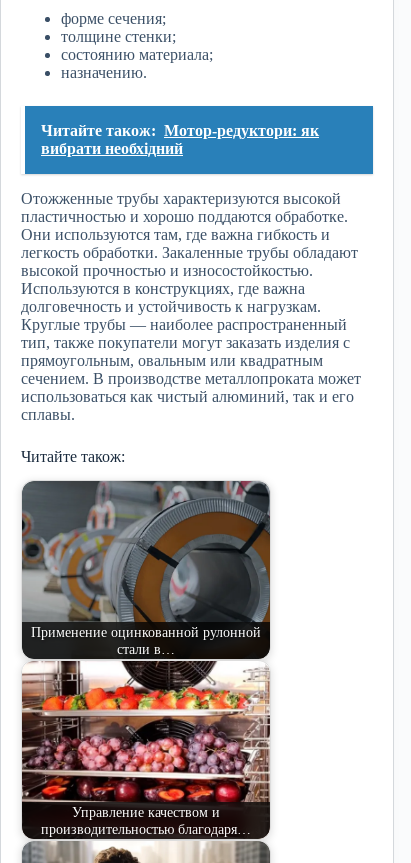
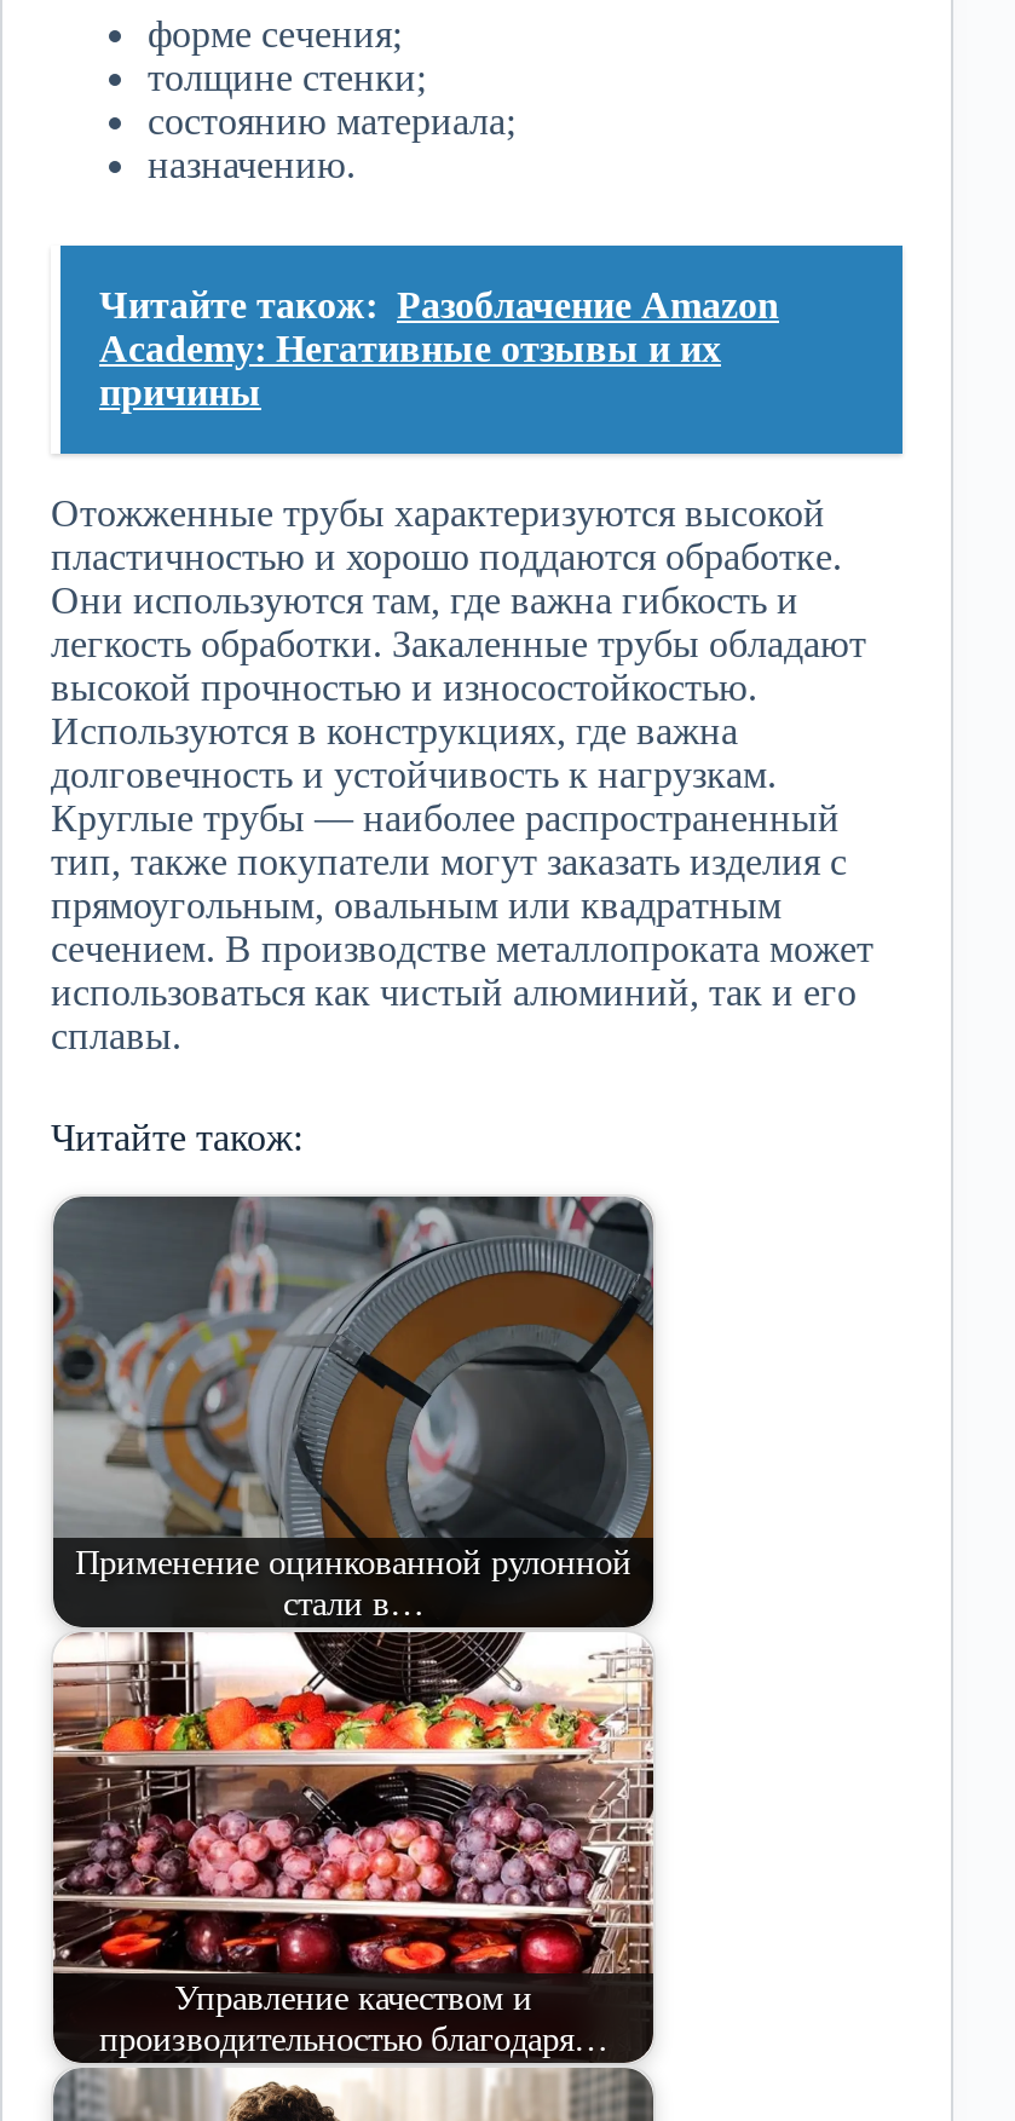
[41,122,319,157] Читайте також: Мотор-редуктори: як | вибрати необхідний -> [99,283,779,412] Читайте також: Разоблачение Amazon | Academy: Негативные отзывы и их | причины

